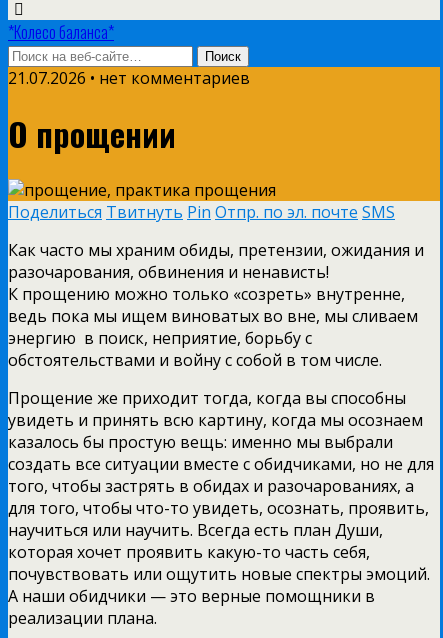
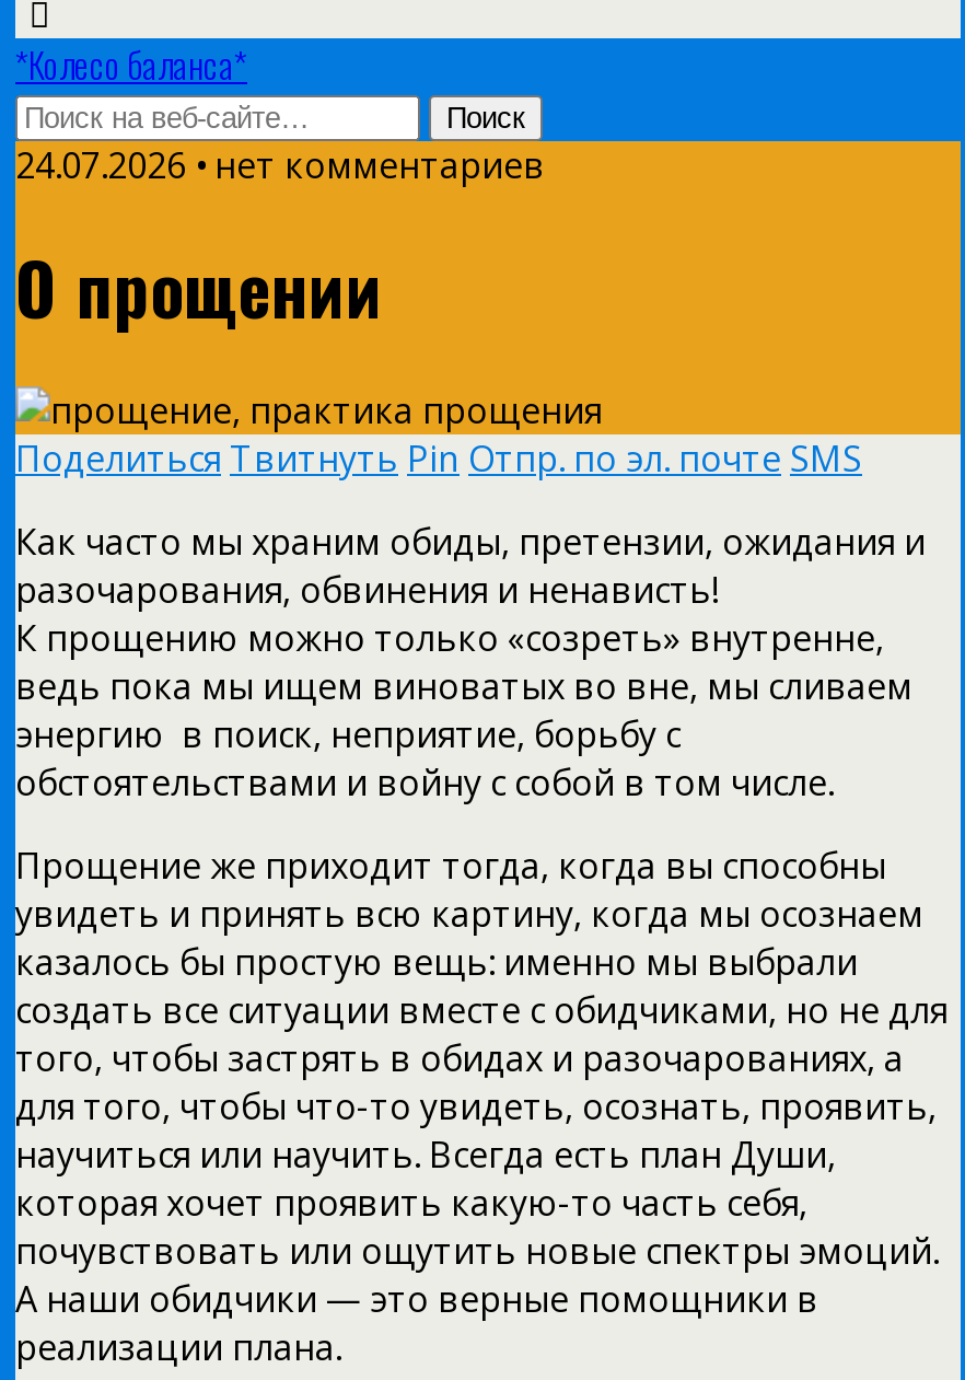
[8,67,250,89] 21.07.2026 • нет комментариев -> [15,141,545,189] 24.07.2026 • нет комментариев

